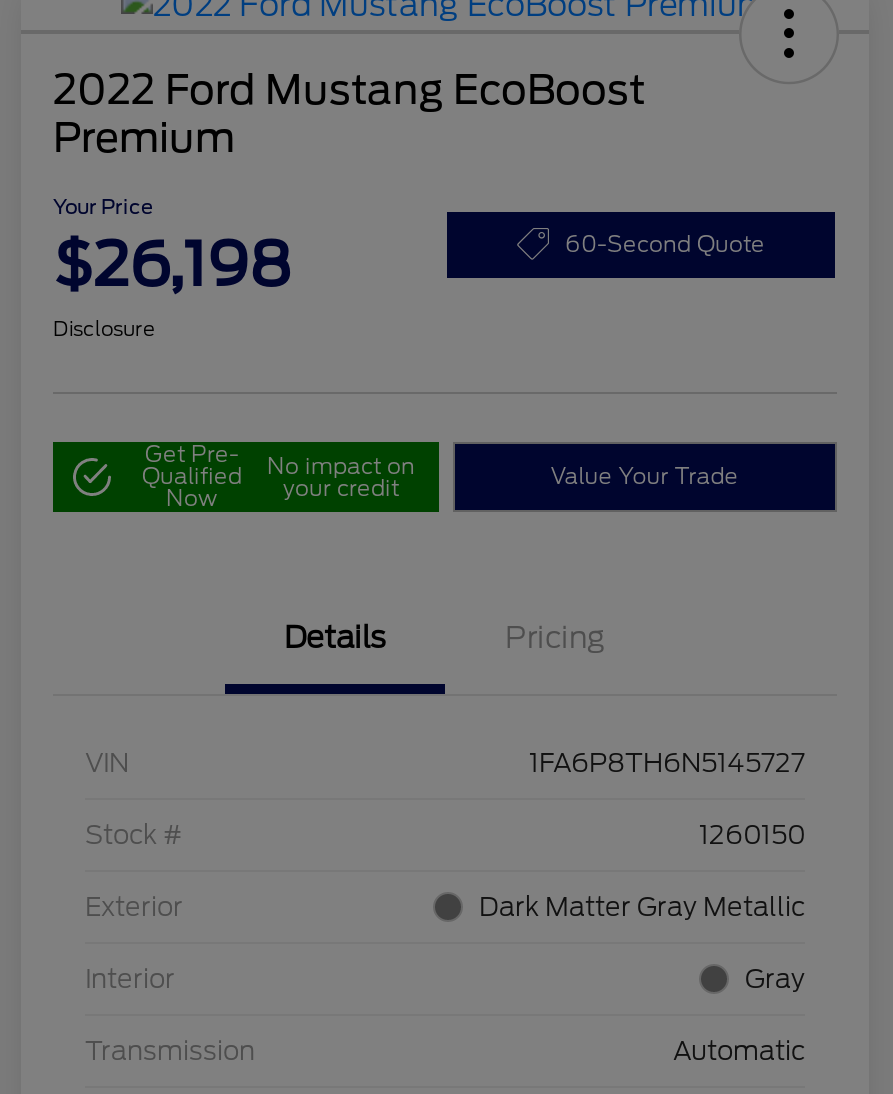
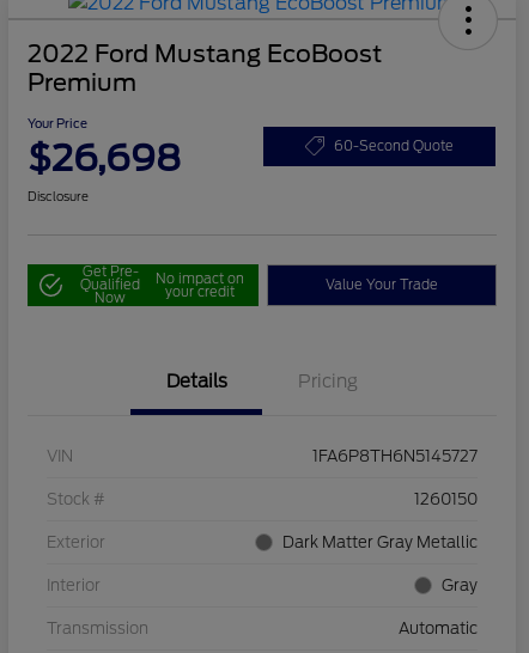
[53,228,291,300] $26,198 -> [28,137,181,180] $26,698

